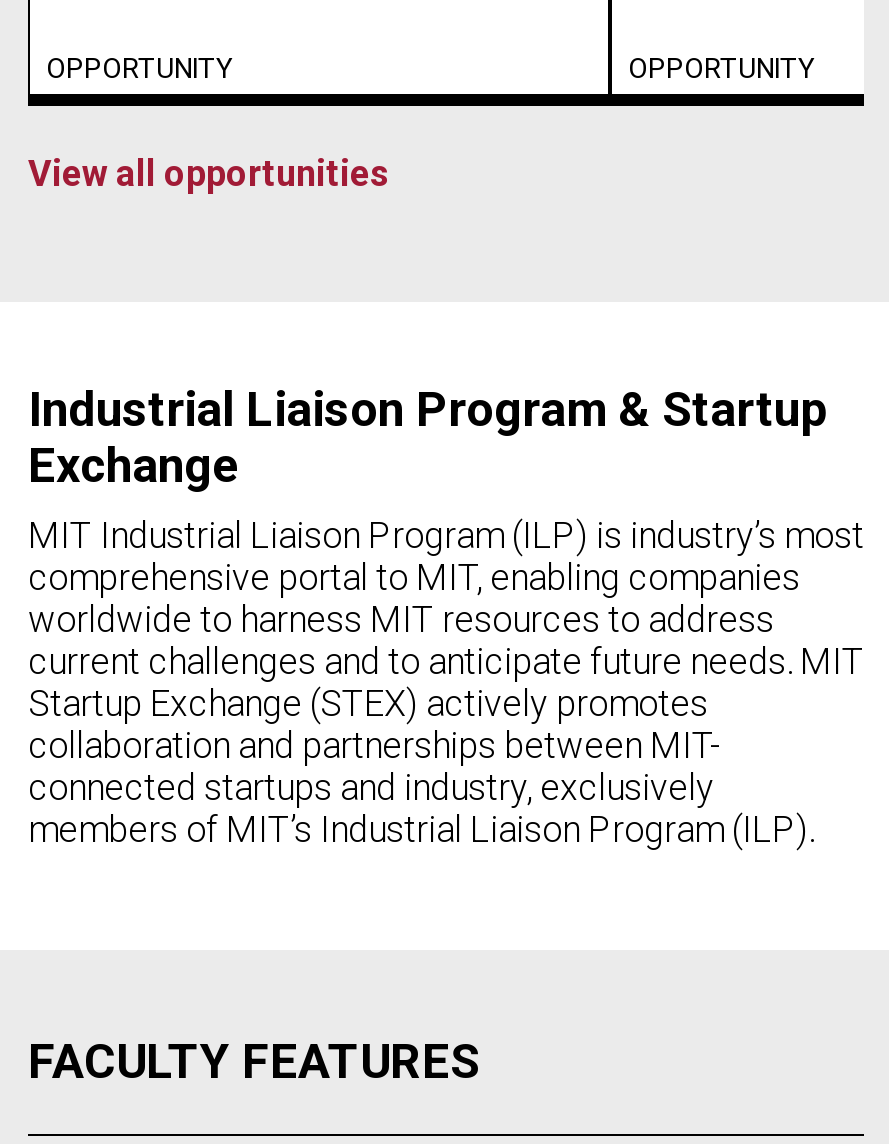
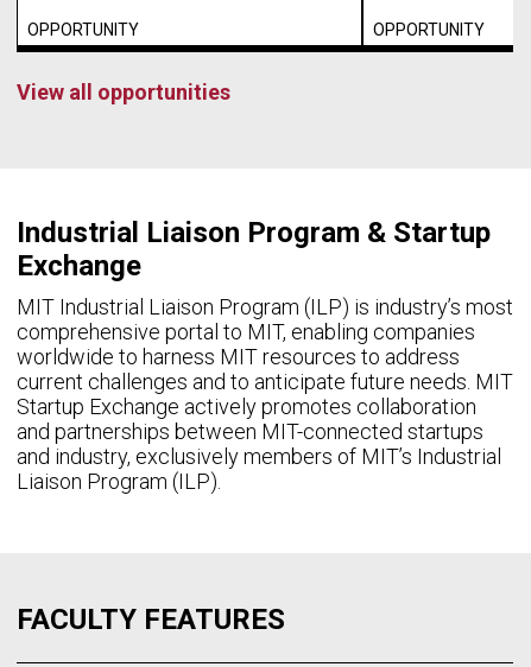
[28,682,814,850] Startup Exchange (STEX) actively promotes | collaboration and partnerships between MIT- | connected startups and industry, exclusively | members of MIT’s Industrial Liaison Program (ILP). -> [17,394,501,494] Startup Exchange actively promotes collaboration | and partnerships between MIT-connected startups | and industry, exclusively members of MIT’s Industrial | Liaison Program (ILP).

